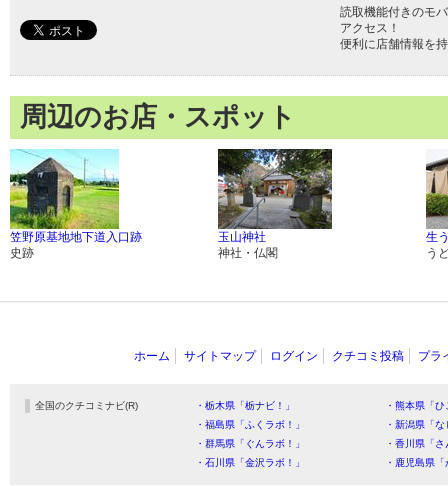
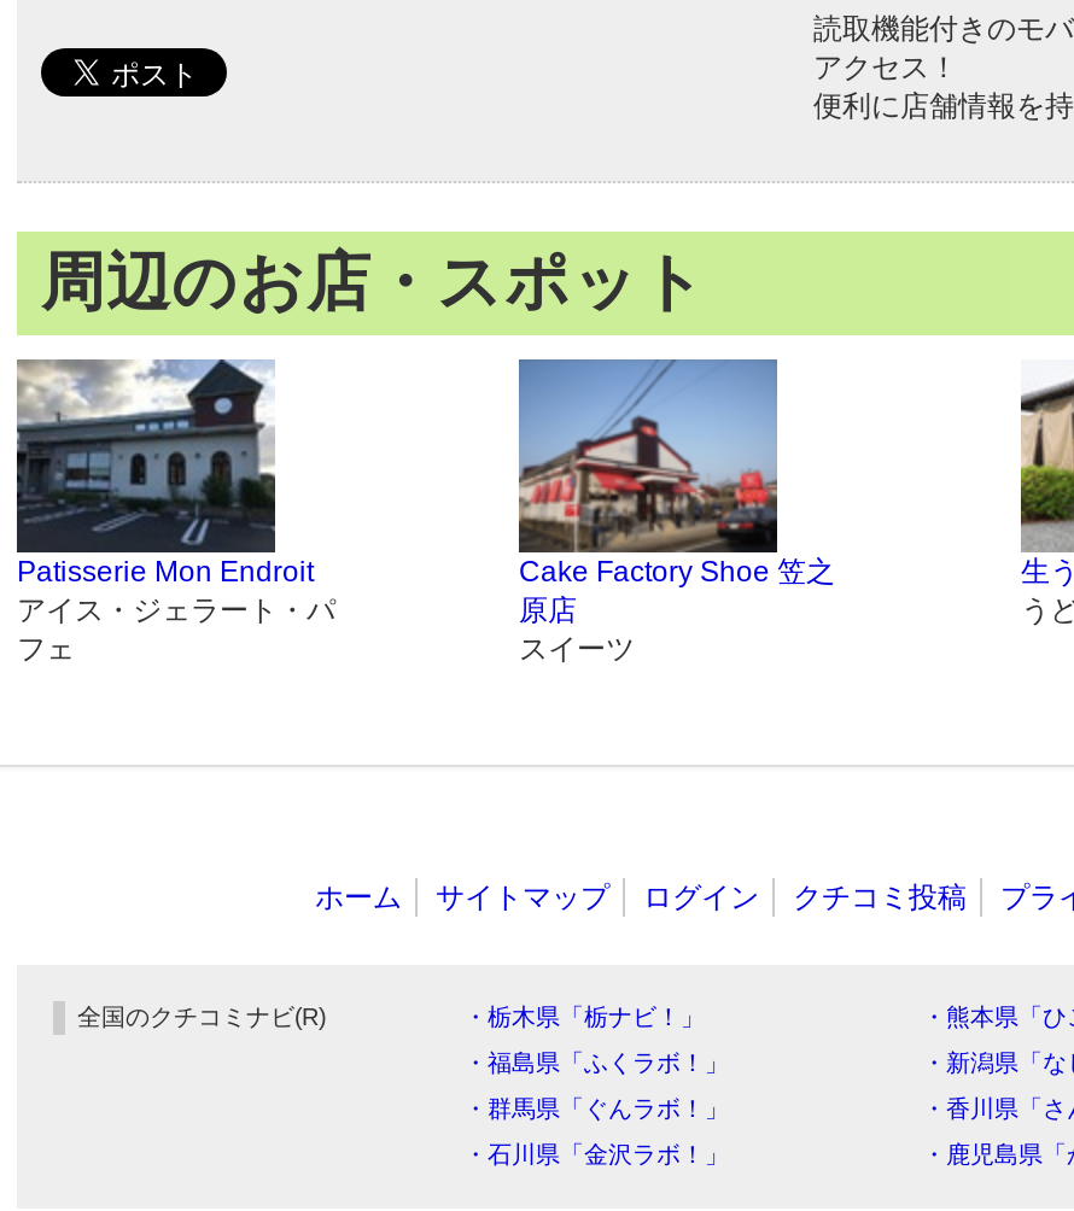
[9,149,142,260] [image] | 笠野原基地地下道入口跡 | 史跡 -> [14,357,335,665] [image] | Patisserie Mon Endroit | アイス・ジェラート・パ | フェ
[217,148,333,260] [image] | 玉山神社 | 神社・仏閣 -> [516,357,835,665] [image] | Cake Factory Shoe 笠之 | 原店 | スイーツ

